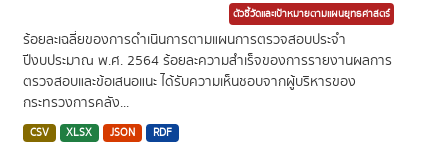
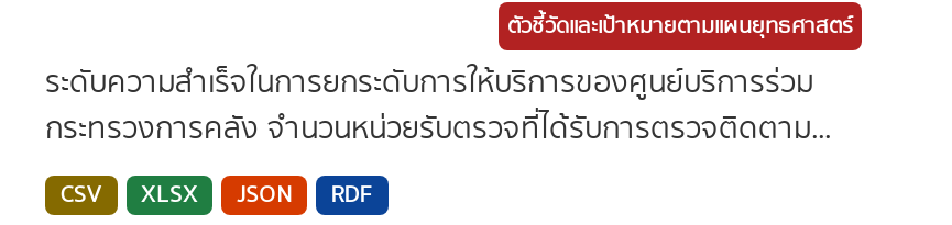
[23,30,392,113] ร้อยละเฉลี่ยของการดำเนินการตามแผนการตรวจสอบประจำ | ปีงบประมาณ พ.ศ. 2564 ร้อยละความสำเร็จของการรายงานผลการ | ตรวจสอบและข้อเสนอแนะ ได้รับความเห็นชอบจากผู้บริหารของ | กระทรวงการคลัง... -> [45,61,831,151] ระดับความสำเร็จในการยกระดับการให้บริการของศูนย์บริการร่วม | กระทรวงการคลัง จำนวนหน่วยรับตรวจที่ได้รับการตรวจติดตาม...

